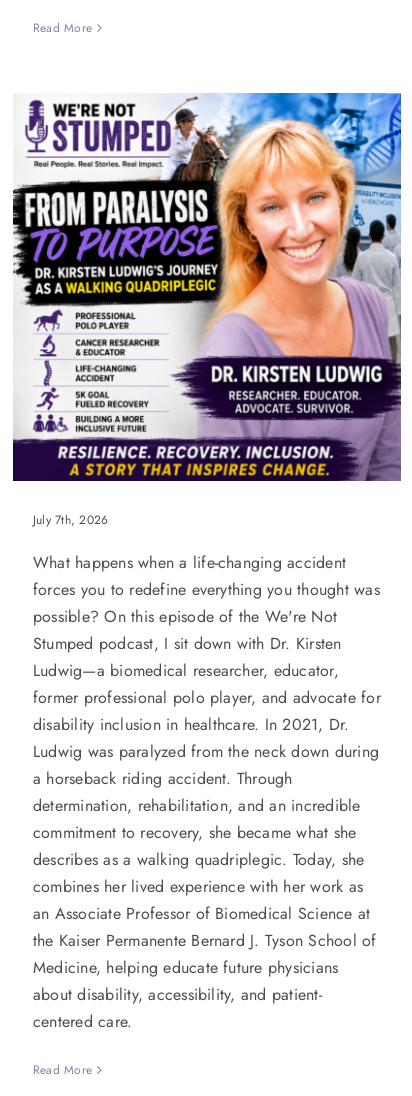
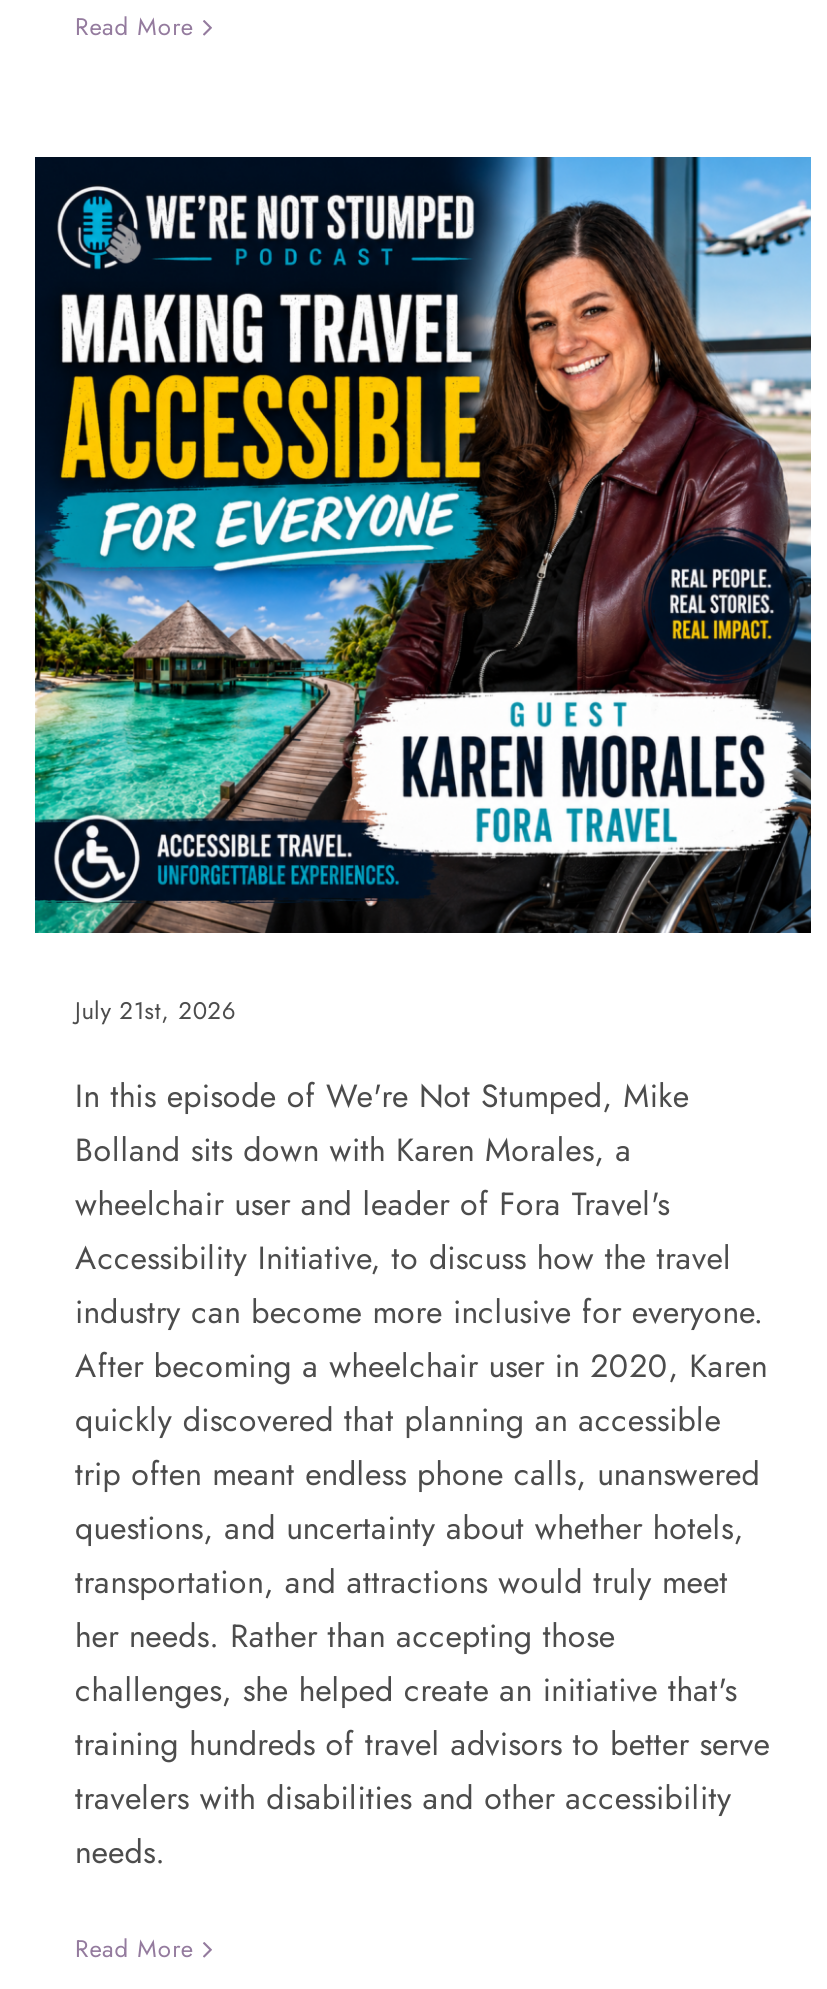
[12,92,402,529] [image] | July 7th, 2026 -> [33,155,813,1029] [image] | July 21st, 2026
[33,551,381,1033] What happens when a life-changing accident | forces you to redefine everything you thought was | possible? On this episode of the We're Not | Stumped podcast, I sit down with Dr. Kirsten | Ludwig—a biomedical researcher, educator, | former professional polo player, and advocate for | disability inclusion in healthcare. In 2021, Dr. | Ludwig was paralyzed from the neck down during | a horseback riding accident. Through | determination, rehabilitation, and an incredible | commitment to recovery, she became what she | describes as a walking quadriplegic. Today, she | combines her lived experience with her work as | an Associate Professor of Biomedical Science at | the Kaiser Permanente Bernard J. Tyson School of | Medicine, helping educate future physicians | about disability, accessibility, and patient- | centered care. -> [75,1073,770,1875] In this episode of We're Not Stumped, Mike | Bolland sits down with Karen Morales, a | wheelchair user and leader of Fora Travel's | Accessibility Initiative, to discuss how the travel | industry can become more inclusive for everyone. | After becoming a wheelchair user in 2020, Karen | quickly discovered that planning an accessible | trip often meant endless phone calls, unanswered | questions, and uncertainty about whether hotels, | transportation, and attractions would truly meet | her needs. Rather than accepting those | challenges, she helped create an initiative that's | training hundreds of travel advisors to better serve | travelers with disabilities and other accessibility | needs.

